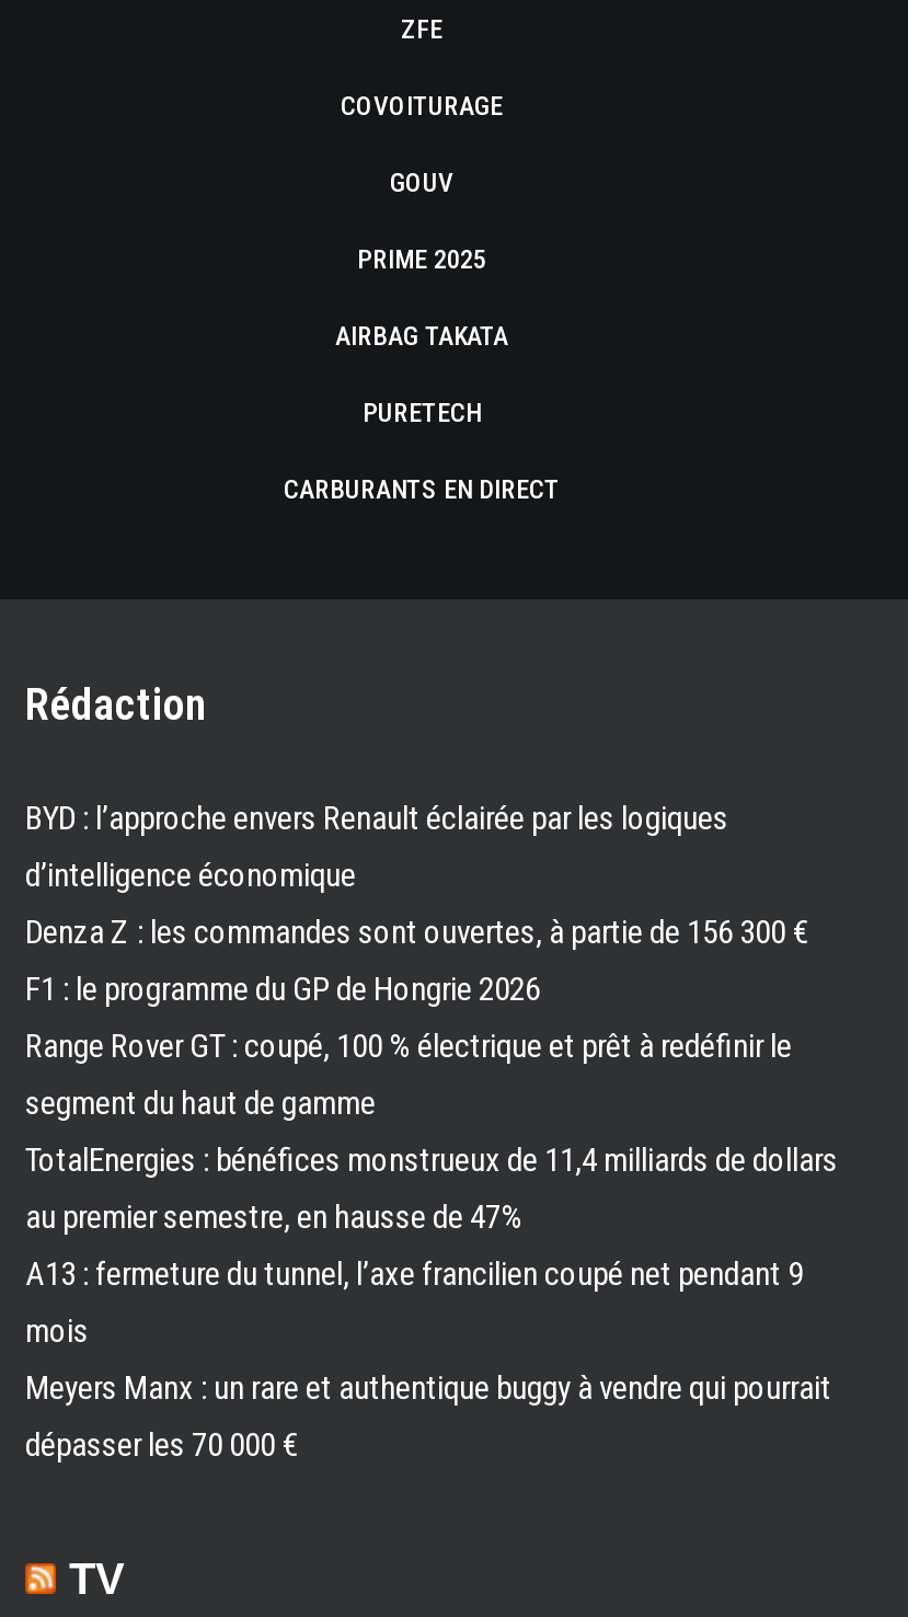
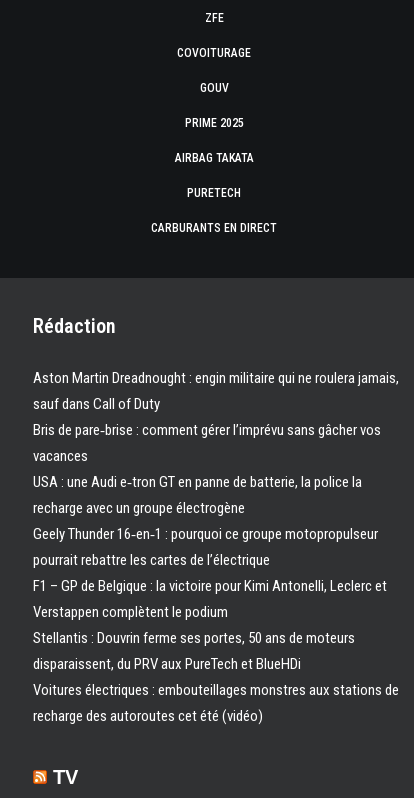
[25,799,838,1465] BYD : l’approche envers Renault éclairée par les logiques | d’intelligence économique | Denza Z : les commandes sont ouvertes, à partie de 156 300 € | F1 : le programme du GP de Hongrie 2026 | Range Rover GT : coupé, 100 % électrique et prêt à redéfinir le | segment du haut de gamme | TotalEnergies : bénéfices monstrueux de 11,4 milliards de dollars | au premier semestre, en hausse de 47% | A13 : fermeture du tunnel, l’axe francilien coupé net pendant 9 | mois | Meyers Manx : un rare et authentique buggy à vendre qui pourrait | dépasser les 70 000 € -> [33,369,399,725] Aston Martin Dreadnought : engin militaire qui ne roulera jamais, | sauf dans Call of Duty | Bris de pare‑brise : comment gérer l’imprévu sans gâcher vos | vacances | USA : une Audi e‑tron GT en panne de batterie, la police la | recharge avec un groupe électrogène | Geely Thunder 16‑en‑1 : pourquoi ce groupe motopropulseur | pourrait rebattre les cartes de l’électrique | F1 – GP de Belgique : la victoire pour Kimi Antonelli, Leclerc et | Verstappen complètent le podium | Stellantis : Douvrin ferme ses portes, 50 ans de moteurs | disparaissent, du PRV aux PureTech et BlueHDi | Voitures électriques : embouteillages monstres aux stations de | recharge des autoroutes cet été (vidéo)

